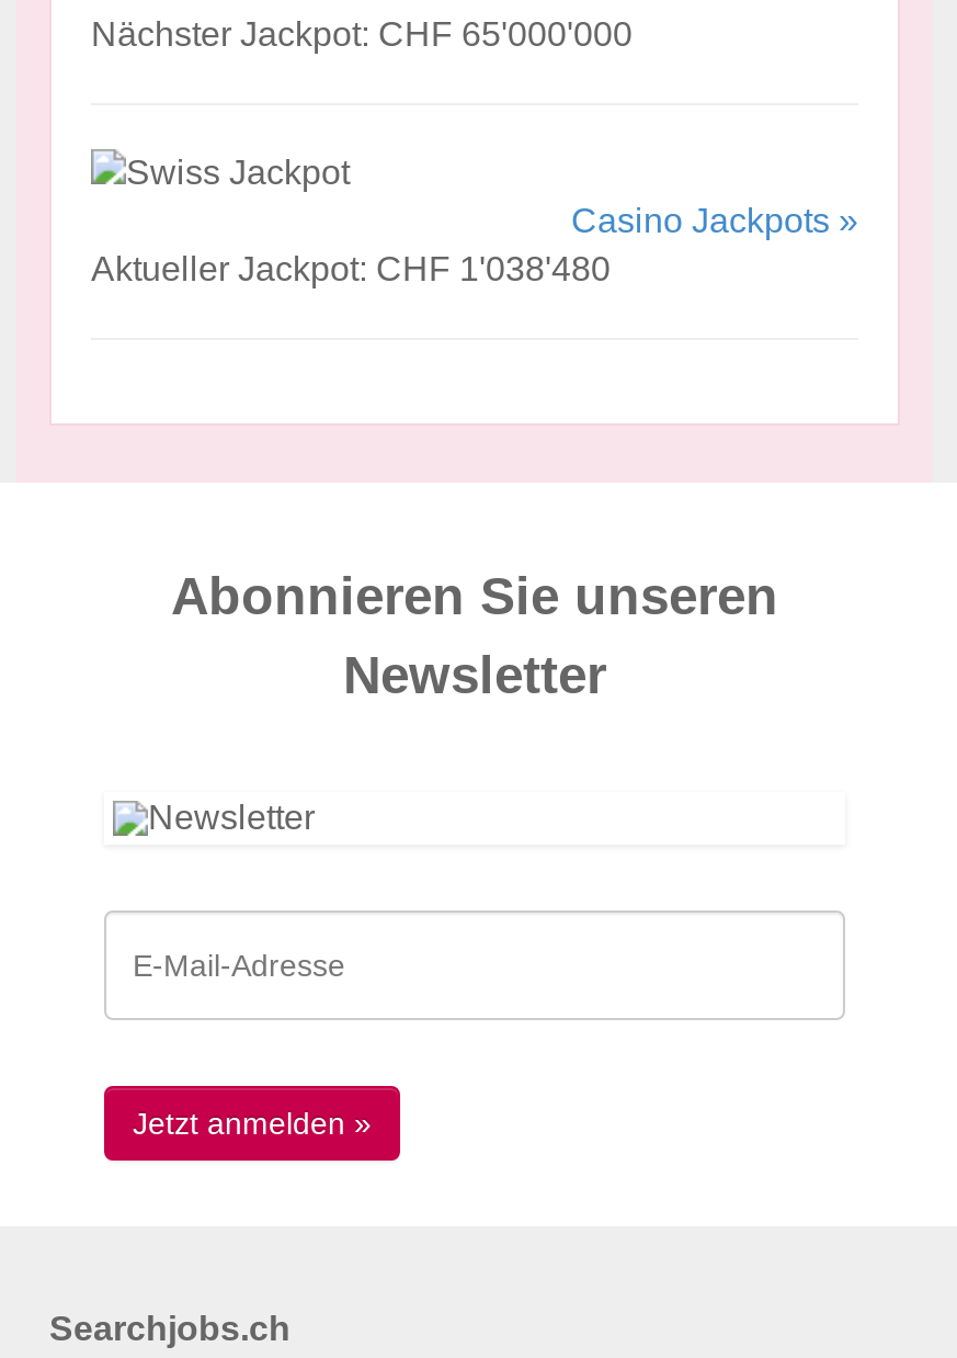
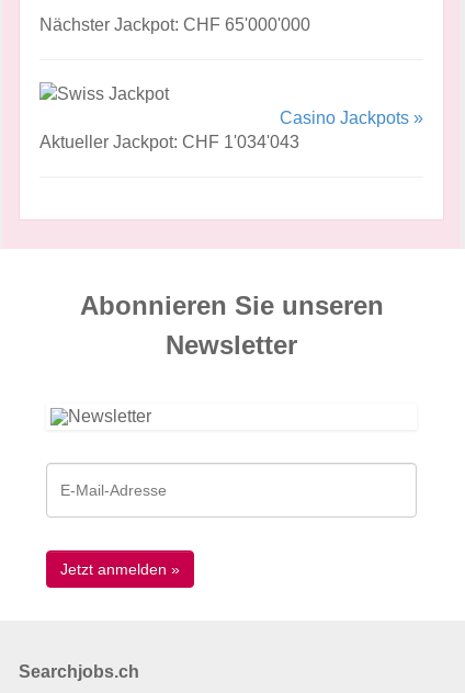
[91,251,611,288] Aktueller Jackpot: CHF 1'038'480 -> [39,133,299,152] Aktueller Jackpot: CHF 1'034'043

